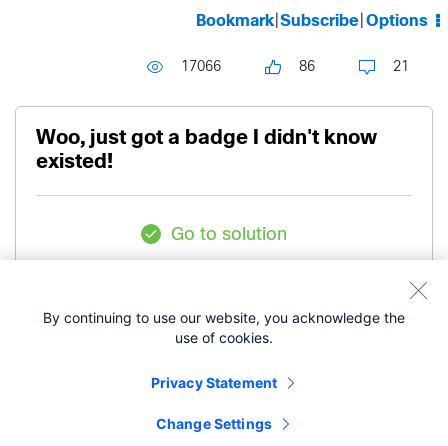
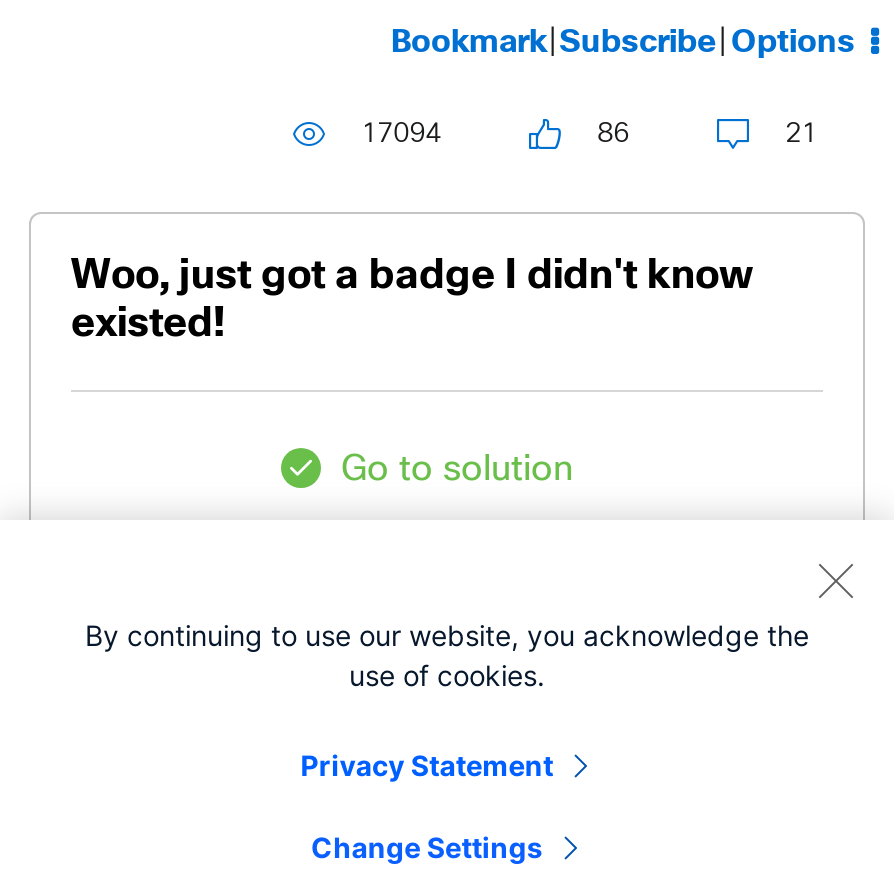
[181,61,221,74] 17066 -> [361,122,441,148] 17094

